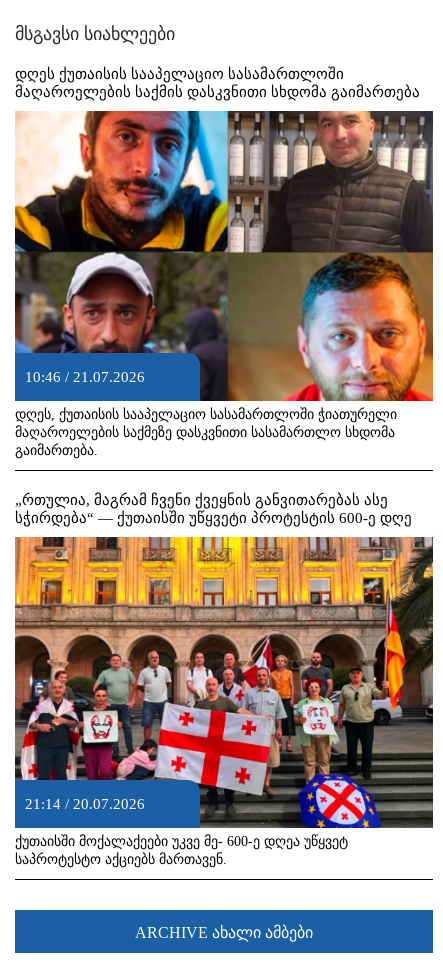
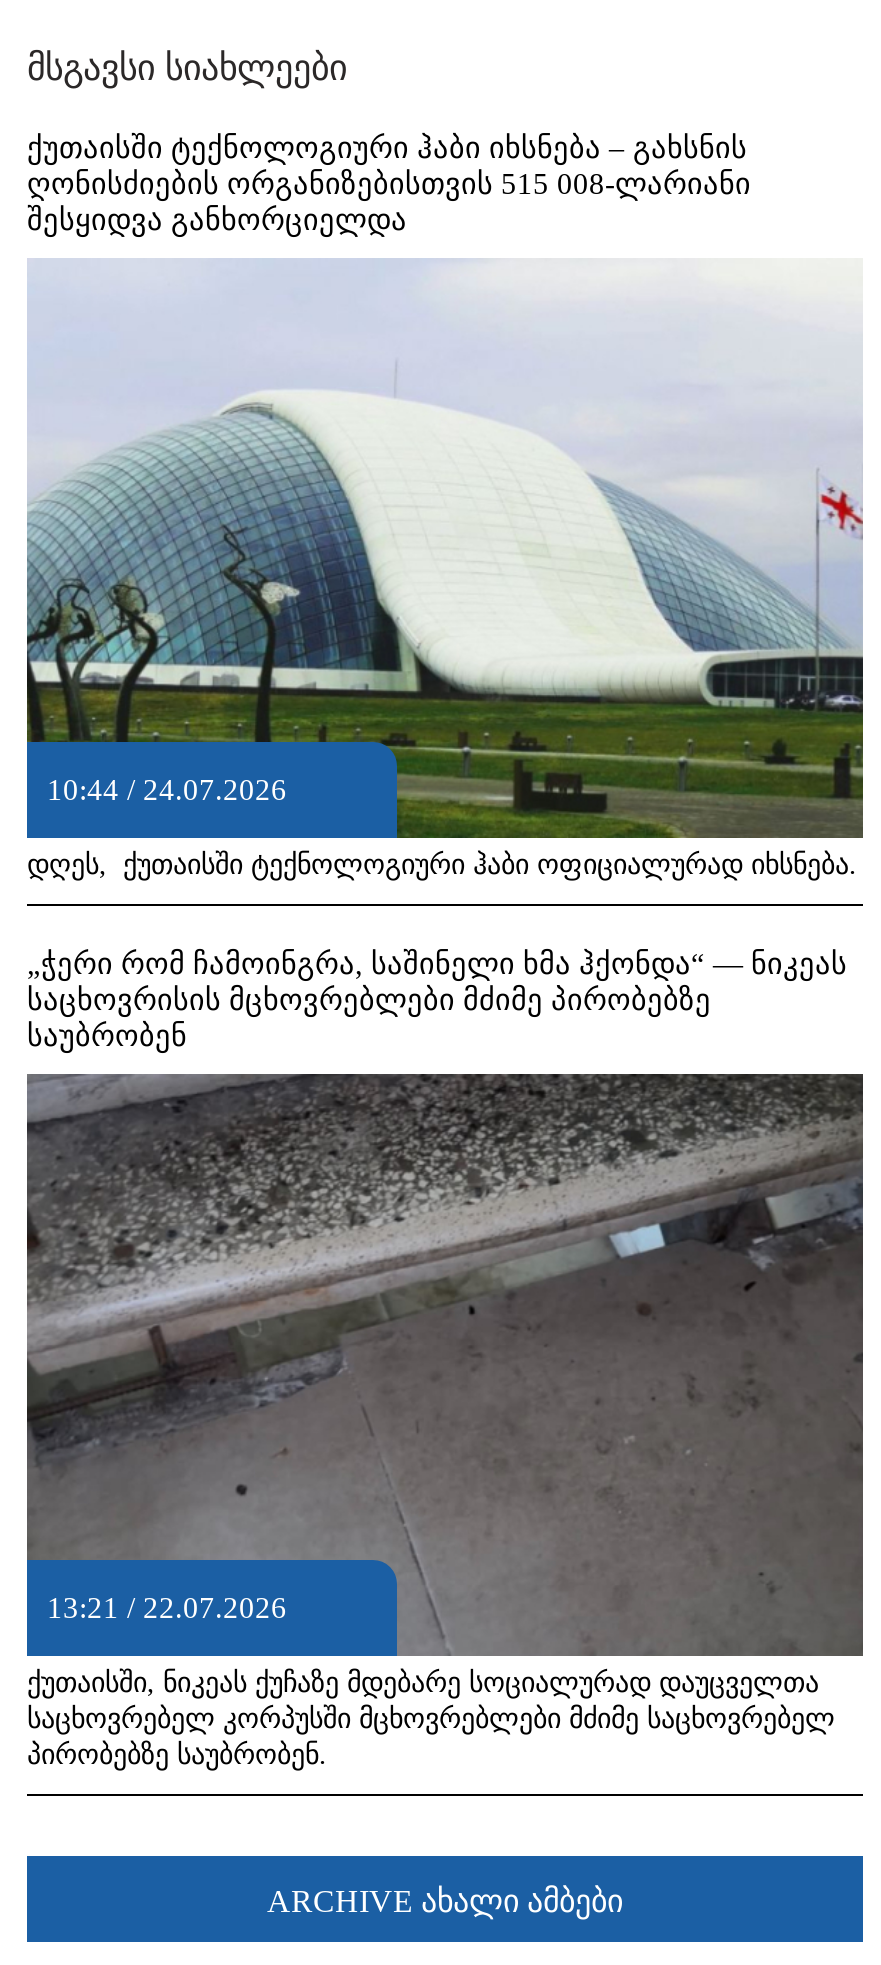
[15,66,420,100] დღეს ქუთაისის სააპელაციო სასამართლოში | მაღაროელების საქმის დასკვნითი სხდომა გაიმართება -> [27,132,751,236] ქუთაისში ტექნოლოგიური ჰაბი იხსნება – გახსნის | ღონისძიების ორგანიზებისთვის 515 008-ლარიანი | შესყიდვა განხორციელდა
[14,110,434,400] [image] | 10:46 / 21.07.2026 -> [25,258,865,836] [image] | 10:44 / 24.07.2026
[15,407,397,458] დღეს, ქუთაისის სააპელაციო სასამართლოში ჭიათურელი | მაღაროელების საქმეზე დასკვნითი სასამართლო სხდომა | გაიმართება. -> [27,851,857,881] დღეს, ქუთაისში ტექნოლოგიური ჰაბი ოფიციალურად იხსნება.
[15,492,412,526] „რთულია, მაგრამ ჩვენი ქვეყნის განვითარებას ასე | სჭირდება“ — ქუთაისში უწყვეტი პროტესტის 600-ე დღე -> [27,949,847,1053] „ჭერი რომ ჩამოინგრა, საშინელი ხმა ჰქონდა“ — ნიკეას | საცხოვრისის მცხოვრებლები მძიმე პირობებზე | საუბრობენ
[14,536,434,824] [image] | 21:14 / 20.07.2026 -> [25,1074,863,1652] [image] | 13:21 / 22.07.2026
[15,834,348,867] ქუთაისში მოქალაქეები უკვე მე- 600-ე დღეა უწყვეტ | საპროტესტო აქციებს მართავენ. -> [27,1668,835,1770] ქუთაისში, ნიკეას ქუჩაზე მდებარე სოციალურად დაუცველთა | საცხოვრებელ კორპუსში მცხოვრებლები მძიმე საცხოვრებელ | პირობებზე საუბრობენ.

